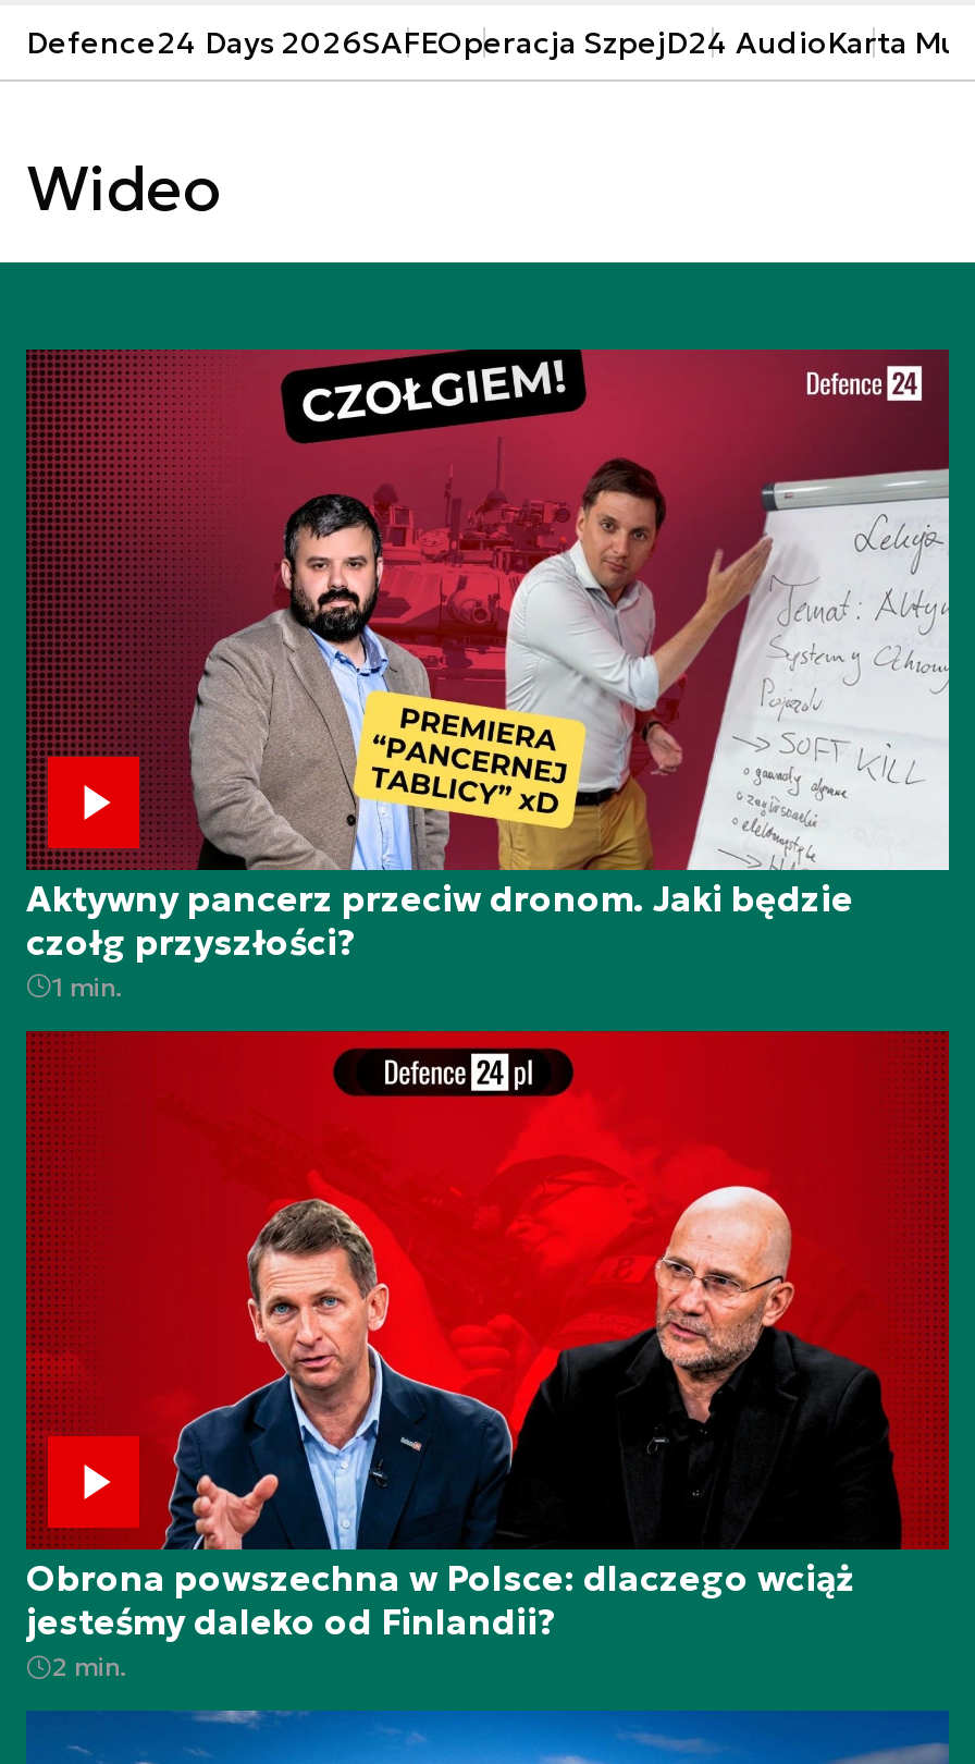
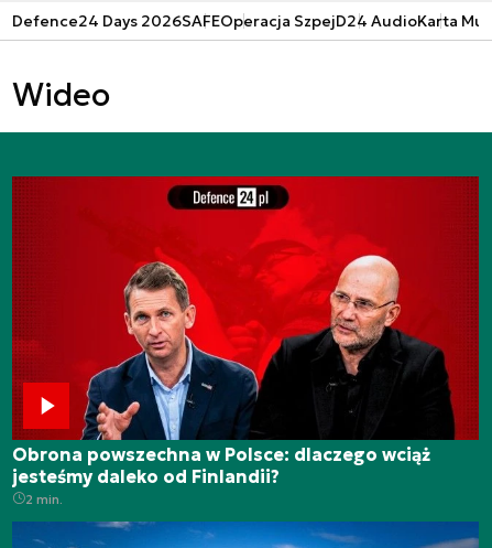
[26,350,951,1002] [image] | Aktywny pancerz przeciw dronom. Jaki będzie | czołg przyszłości? | 1 min. -> none

